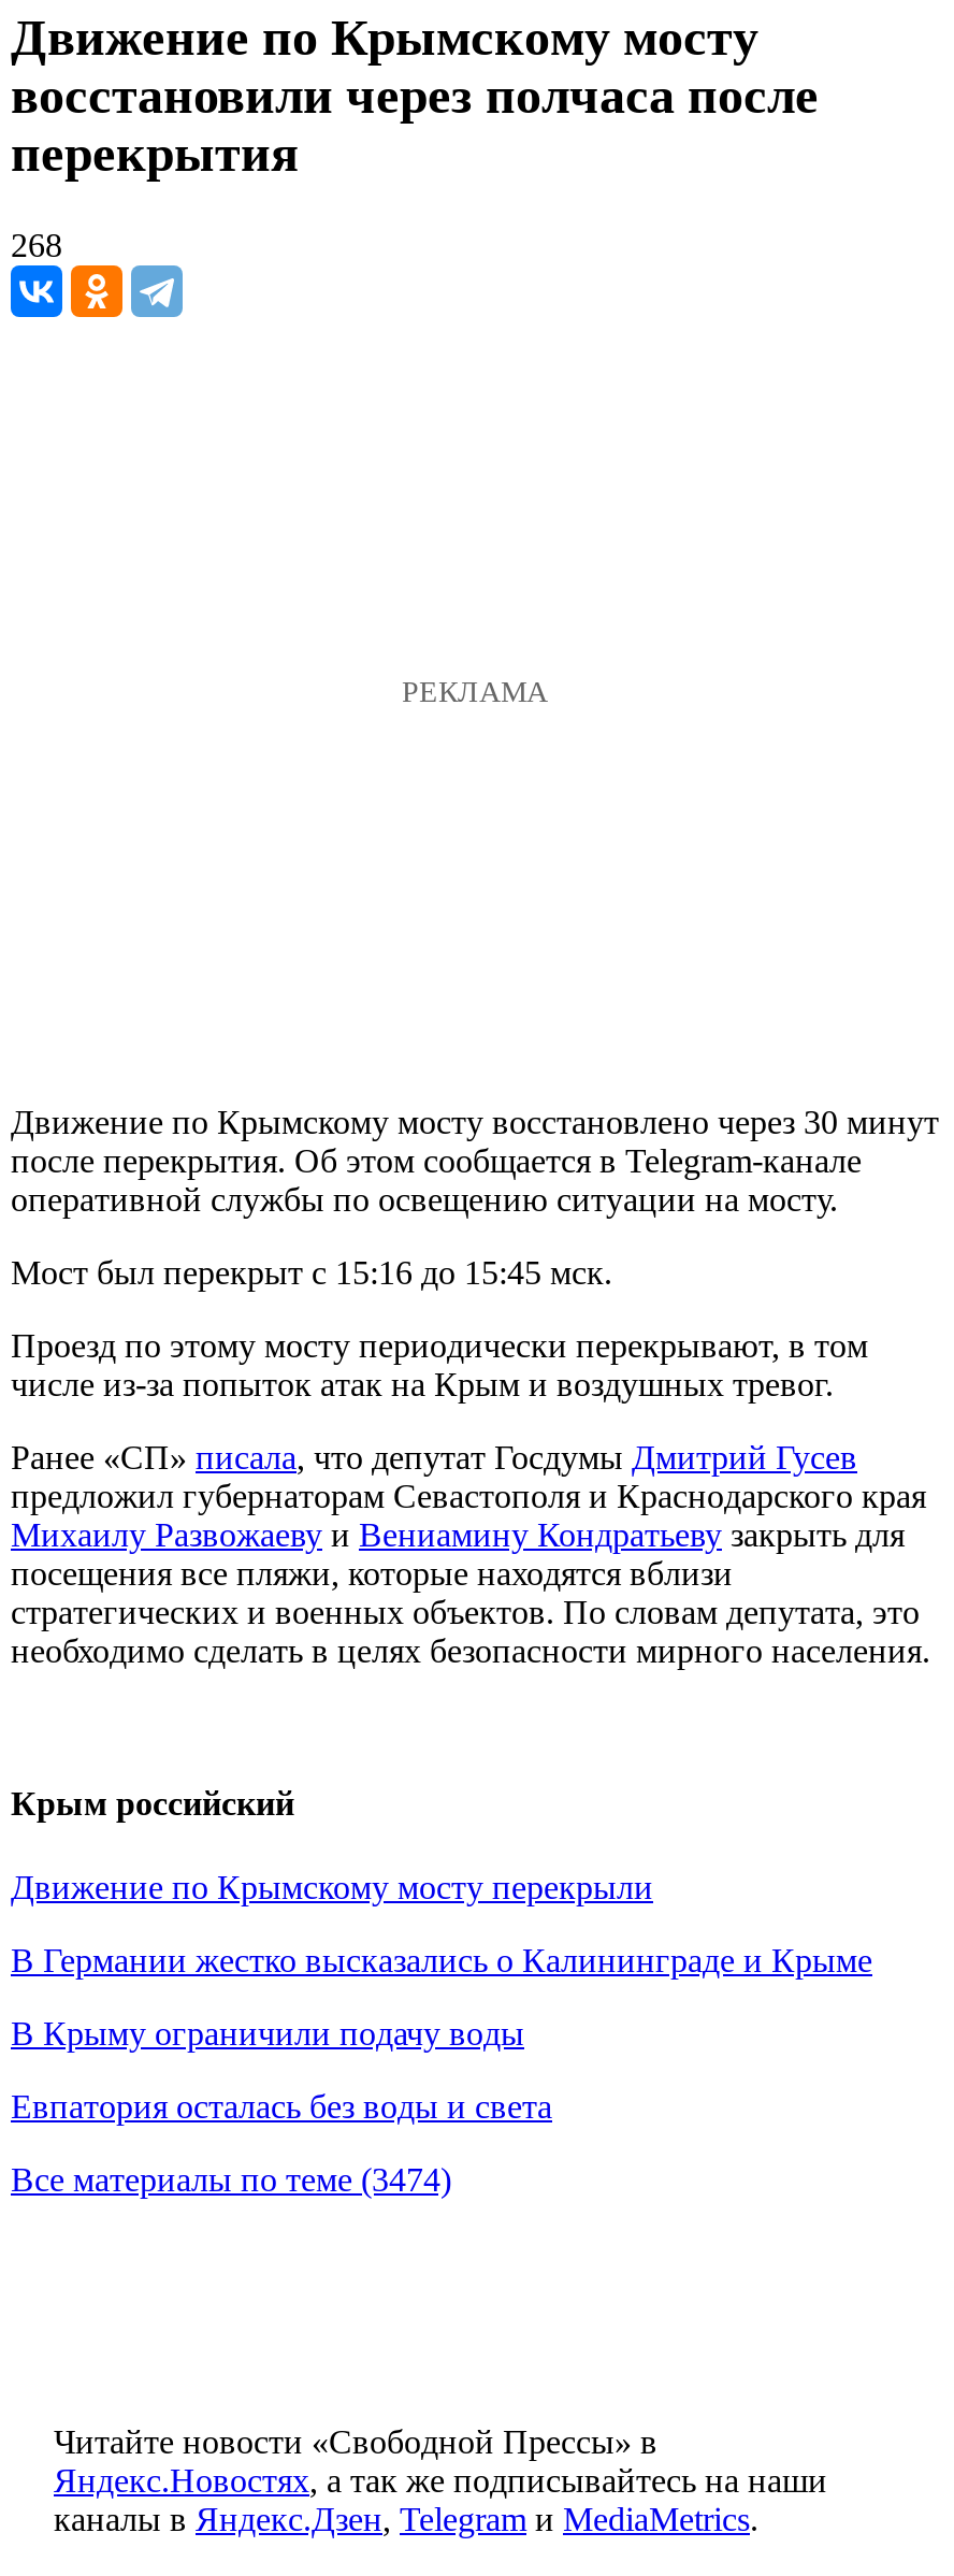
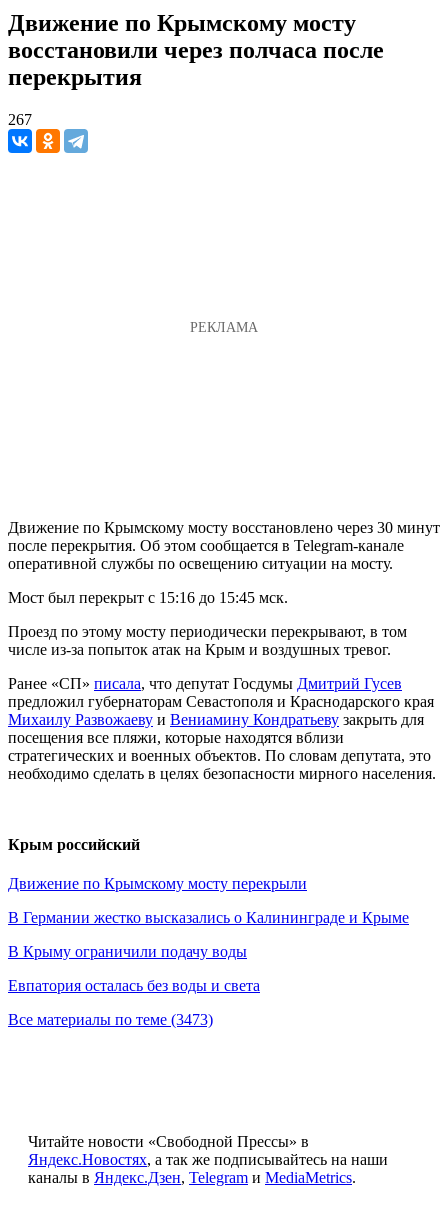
[11,226,62,263] 268 -> [8,111,32,128] 267
[11,2162,451,2198] Все материалы по теме (3474) -> [8,1011,213,1028] Все материалы по теме (3473)

